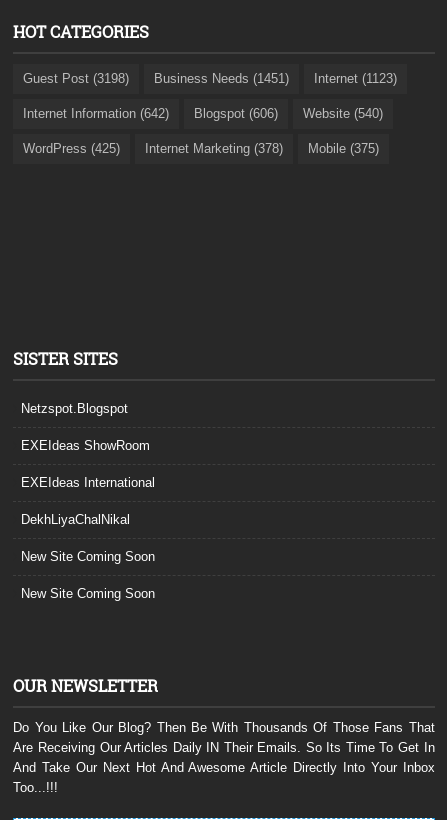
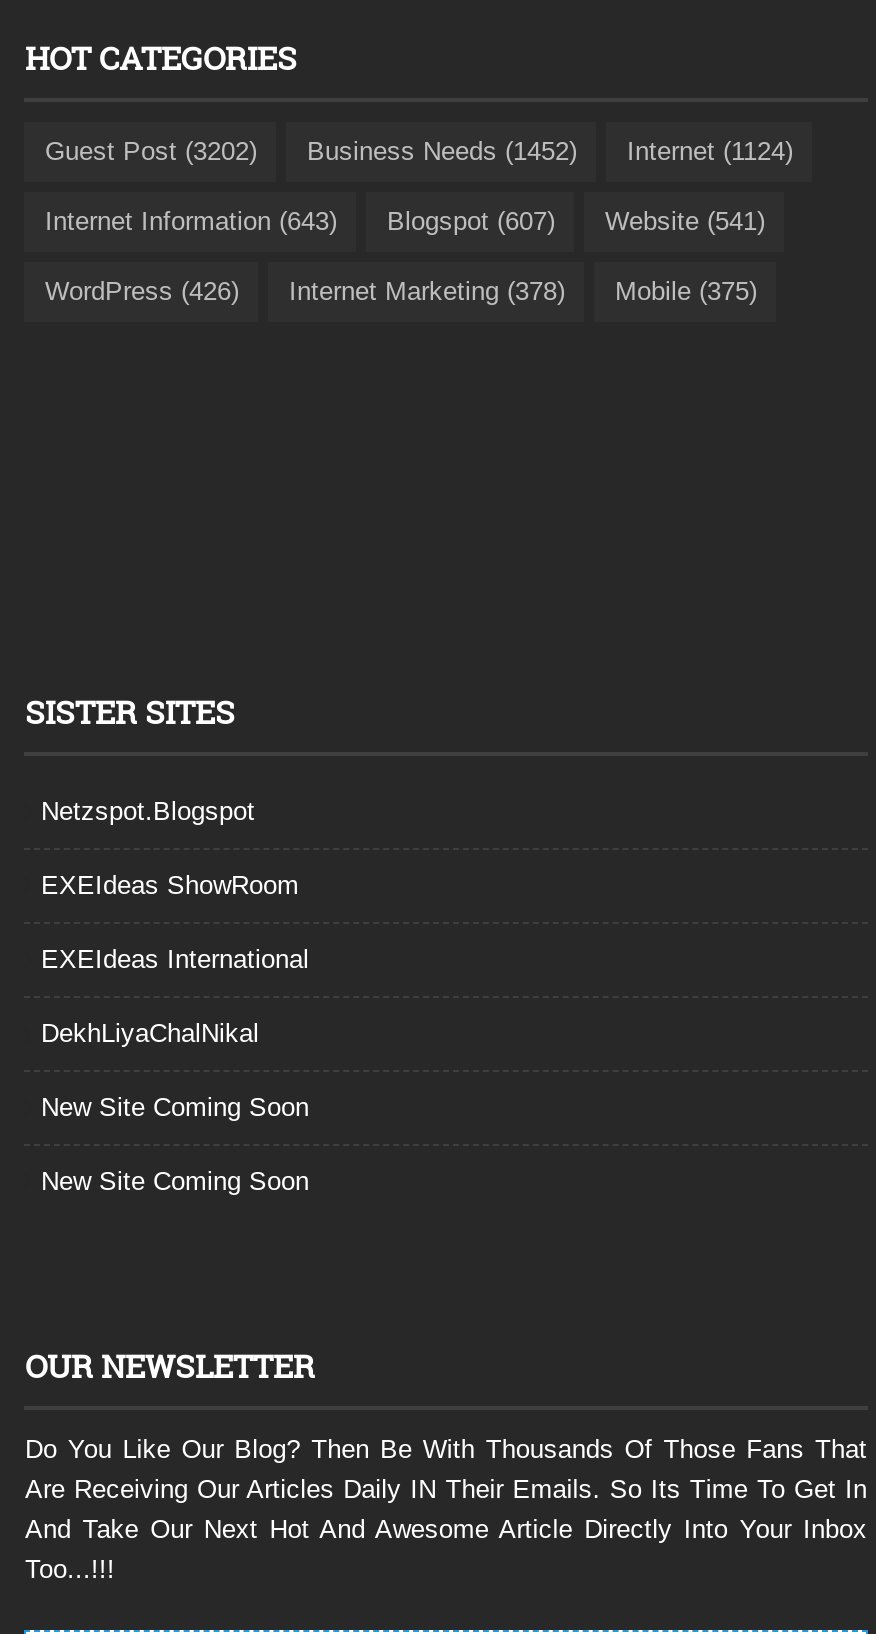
[23,71,129,86] Guest Post (3198) -> [45,137,257,167] Guest Post (3202)
[154,71,289,86] Business Needs (1451) -> [307,137,577,167] Business Needs (1452)
[314,71,397,86] Internet (1123) -> [627,137,793,167] Internet (1124)
[23,106,169,121] Internet Information (642) -> [45,207,337,237] Internet Information (643)
[194,106,278,121] Blogspot (606) -> [387,207,555,237] Blogspot (607)
[303,106,383,121] Website (540) -> [605,207,765,237] Website (541)
[23,141,379,156] WordPress (425) Internet Marketing (378) Mobile (375) -> [45,277,757,307] WordPress (426) Internet Marketing (378) Mobile (375)

